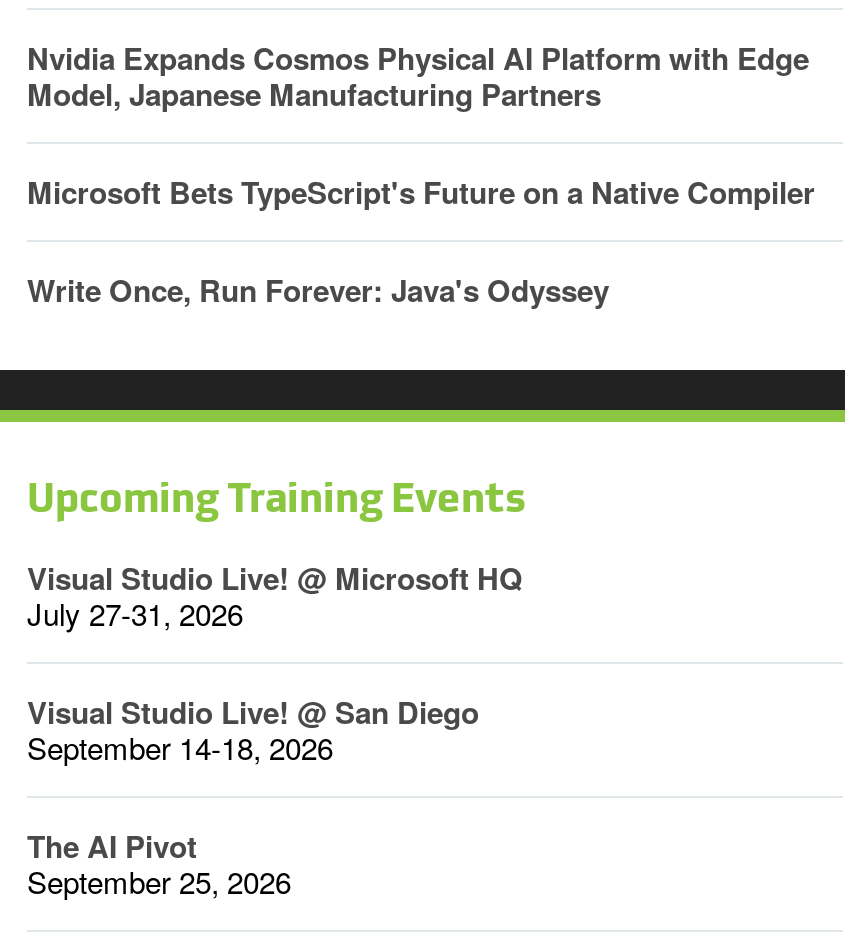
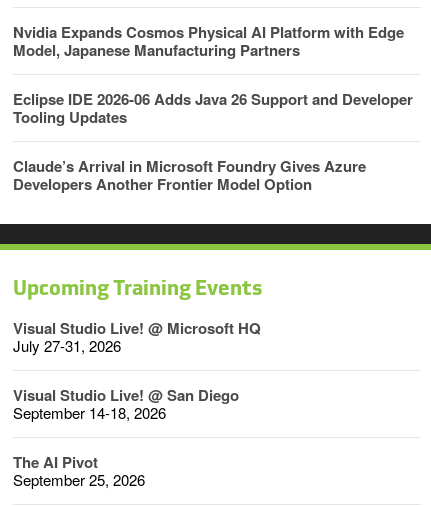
[27,171,815,215] Microsoft Bets TypeScript's Future on a Native Compiler -> [13,88,413,128] Eclipse IDE 2026-06 Adds Java 26 Support and Developer | Tooling Updates
[27,269,609,313] Write Once, Run Forever: Java's Odyssey -> [13,155,366,195] Claude’s Arrival in Microsoft Foundry Gives Azure | Developers Another Frontier Model Option

